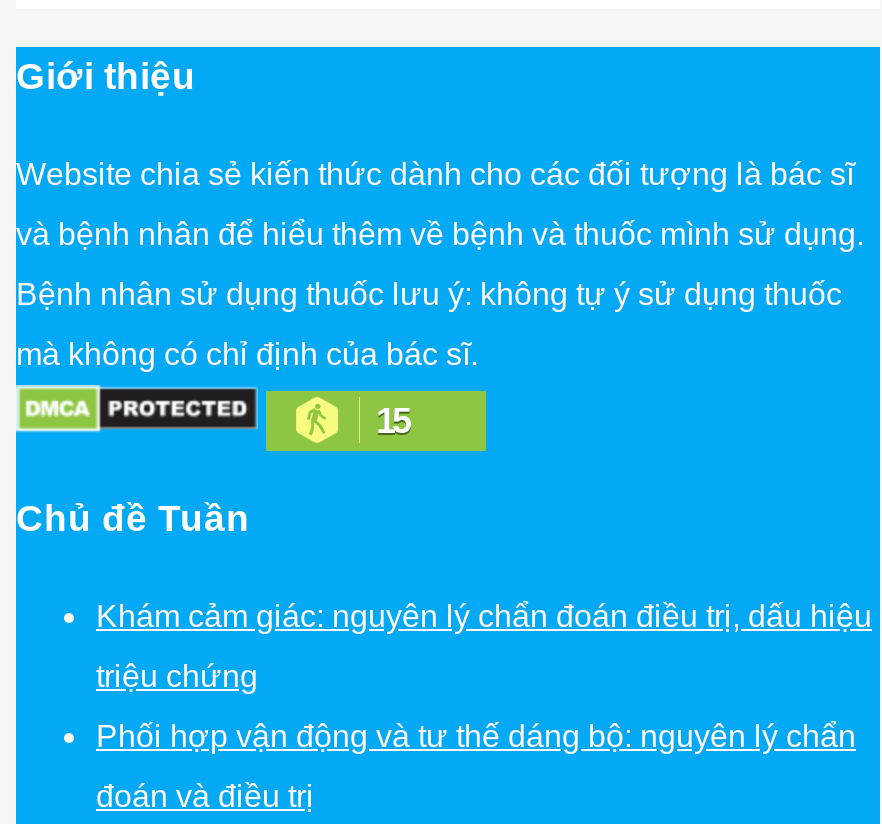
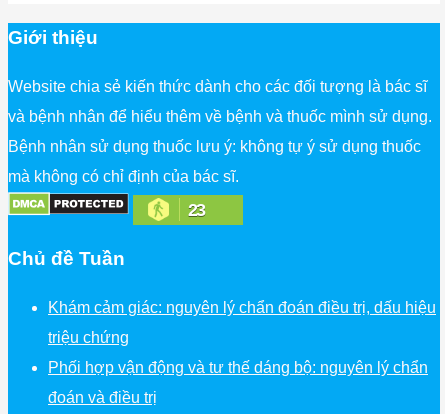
[376,400,408,440] 15 -> [188,199,204,219] 23

